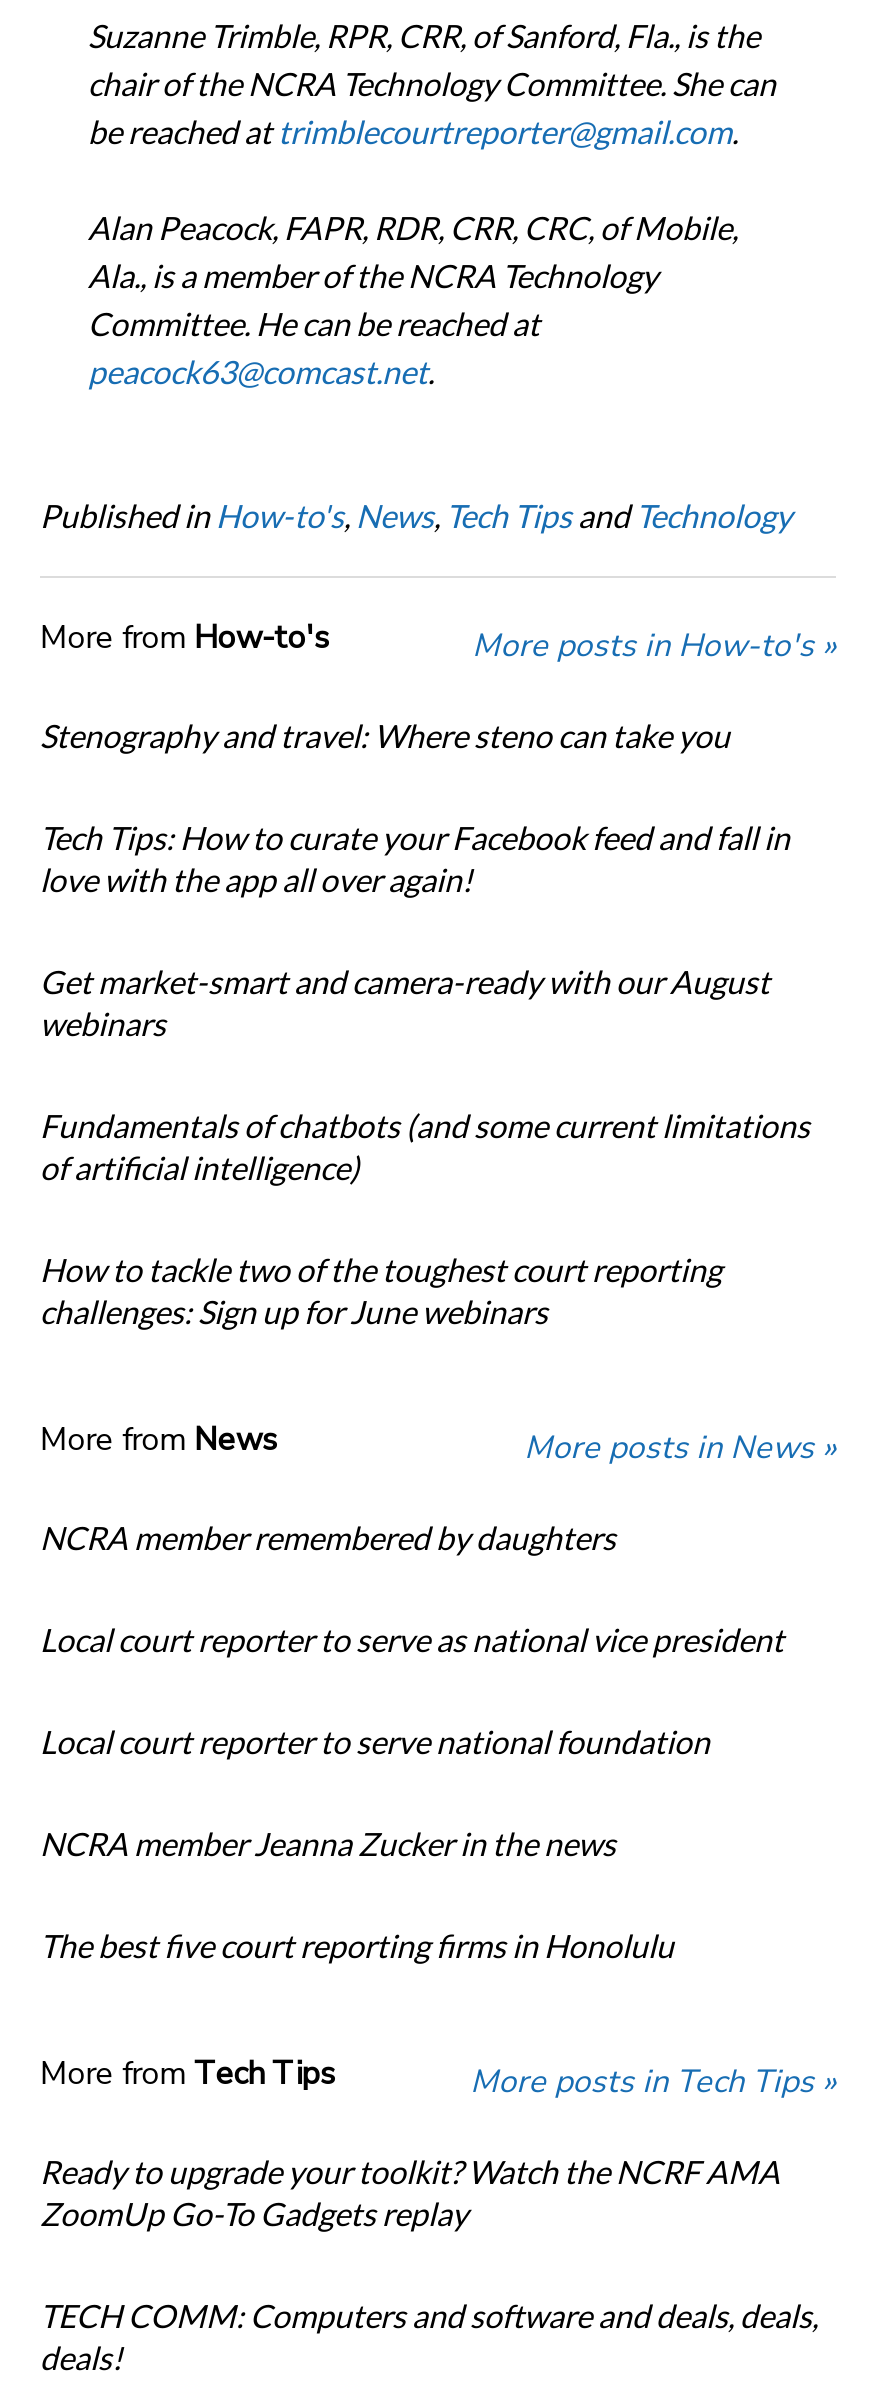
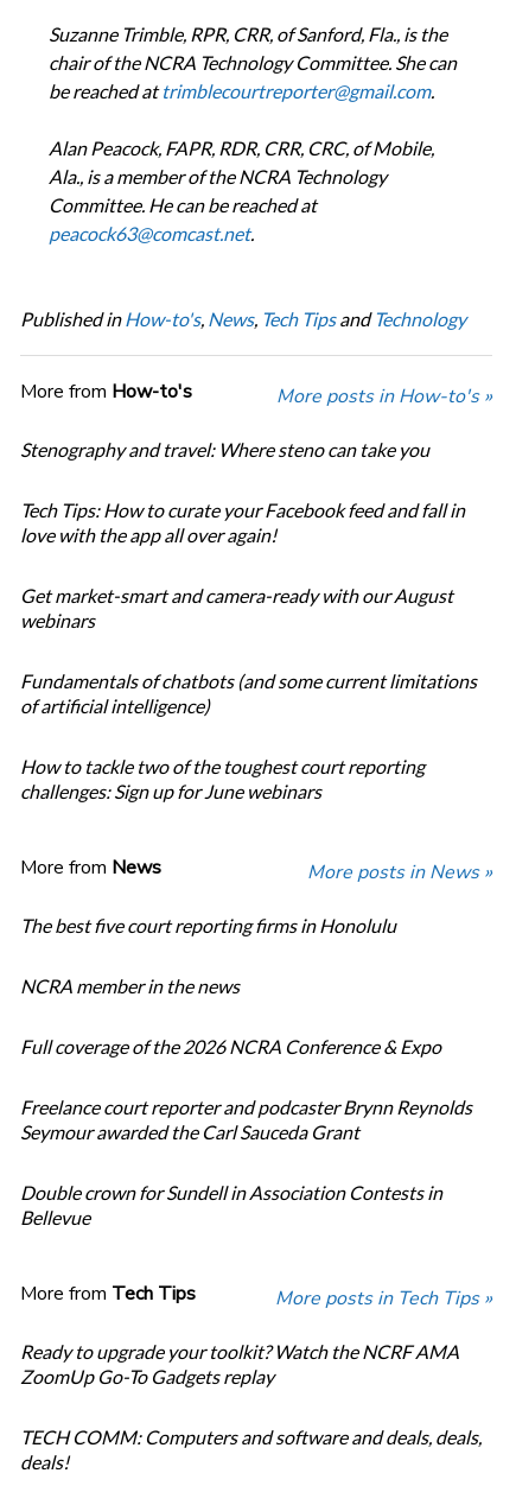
[40,1518,784,1862] NCRA member remembered by daughters | Local court reporter to serve as national vice president | Local court reporter to serve national foundation | NCRA member Jeanna Zucker in the news -> none
moved [40,1926,674,1964] -> [20,914,396,936]: The best five court reporting firms in Honolulu
none -> [20,974,472,1228] NCRA member in the news | Full coverage of the 2026 NCRA Conference & Expo | Freelance court reporter and podcaster Brynn Reynolds | Seymour awarded the Carl Sauceda Grant | Double crown for Sundell in Association Contests in | Bellevue

